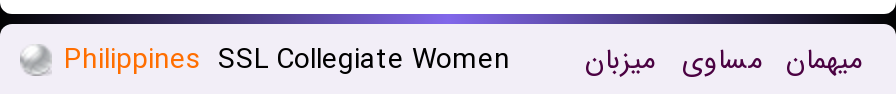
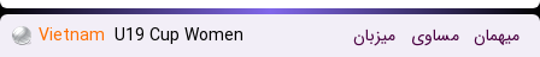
[64,38,510,82] Philippines SSL Collegiate Women -> [39,23,243,49] Vietnam U19 Cup Women

